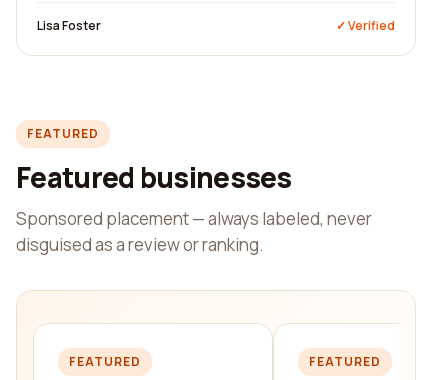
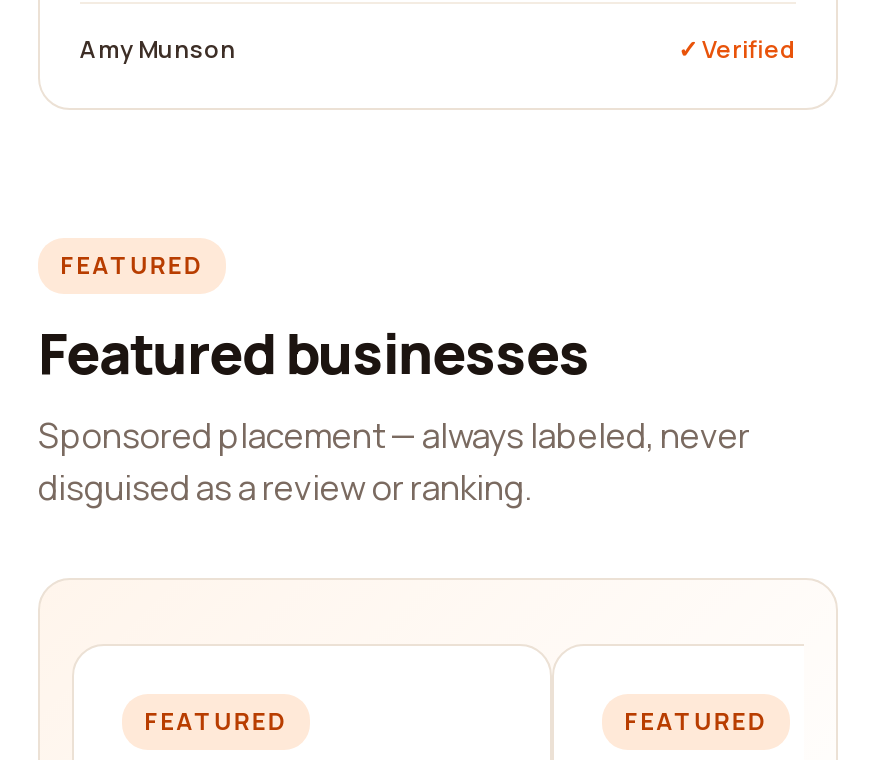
[37,17,101,34] Lisa Foster -> [80,32,236,66] Amy Munson

